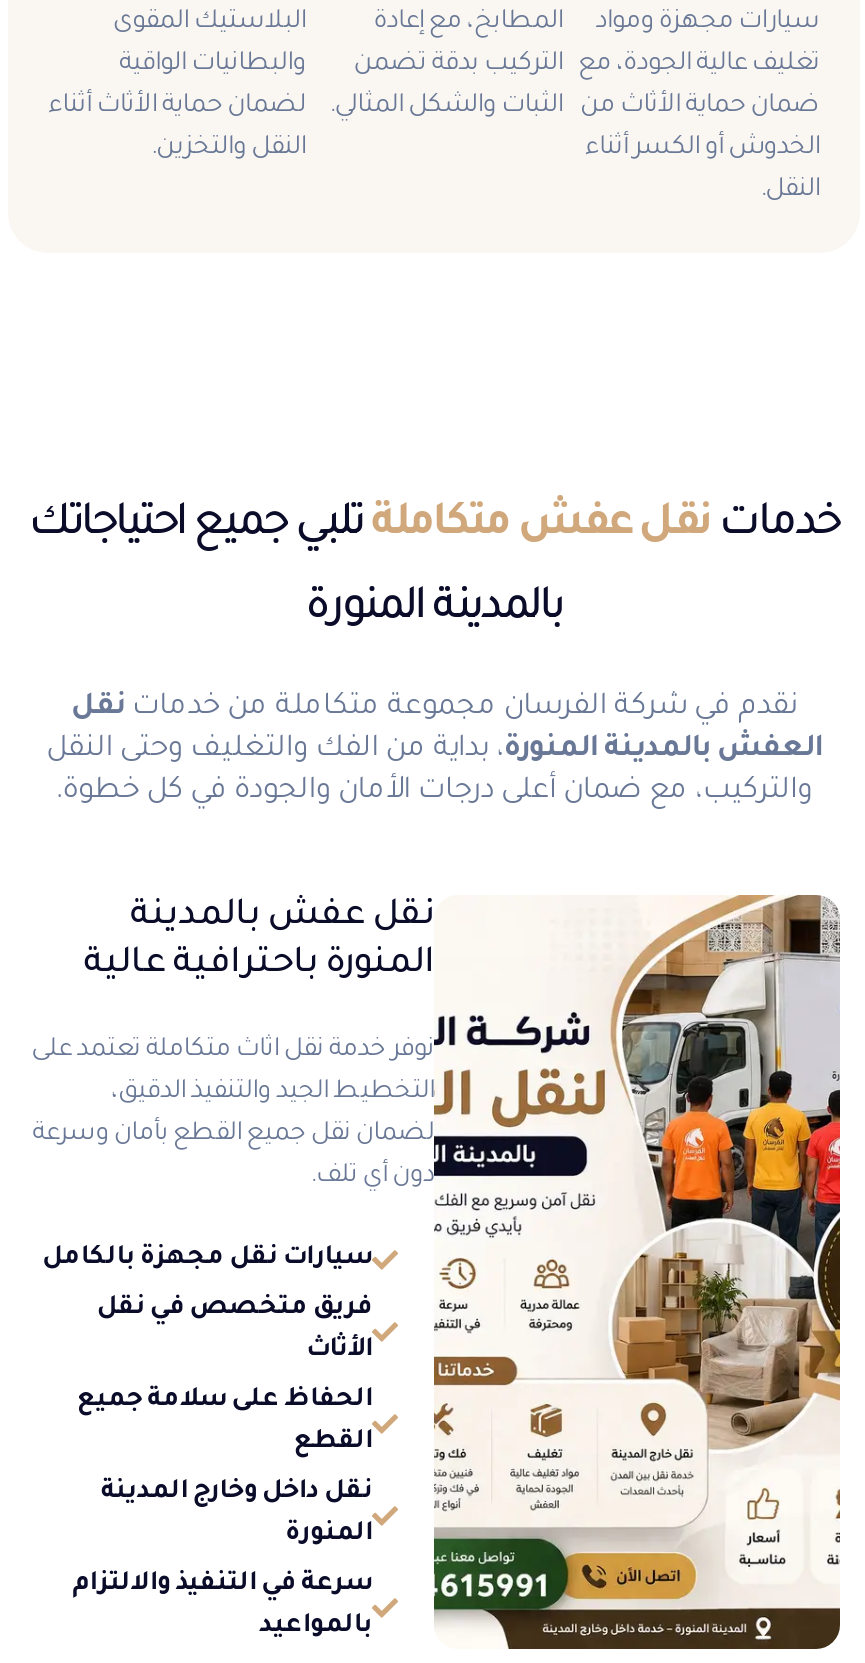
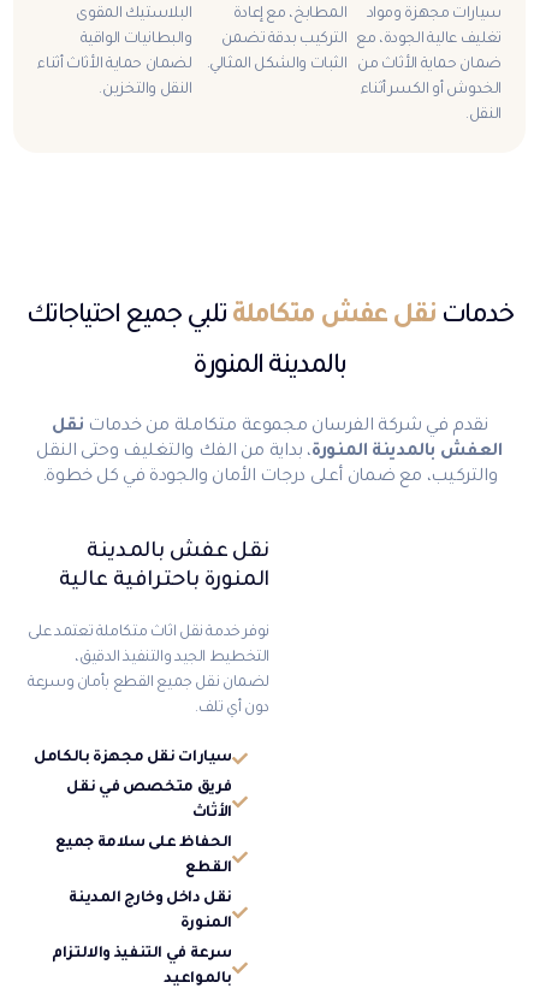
[432,893,842,1651] [image] -> none

